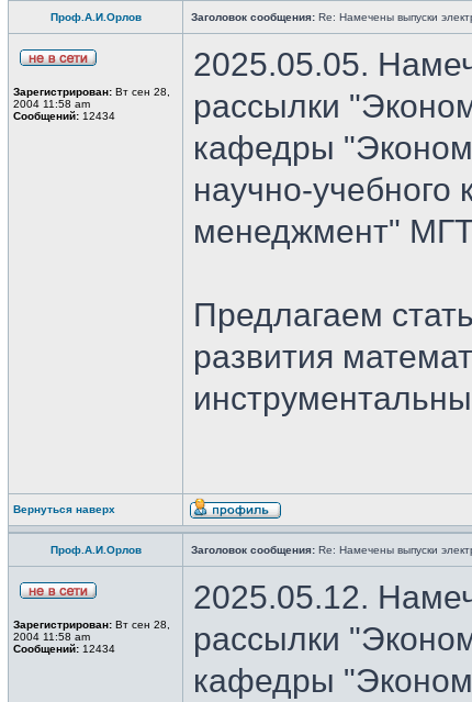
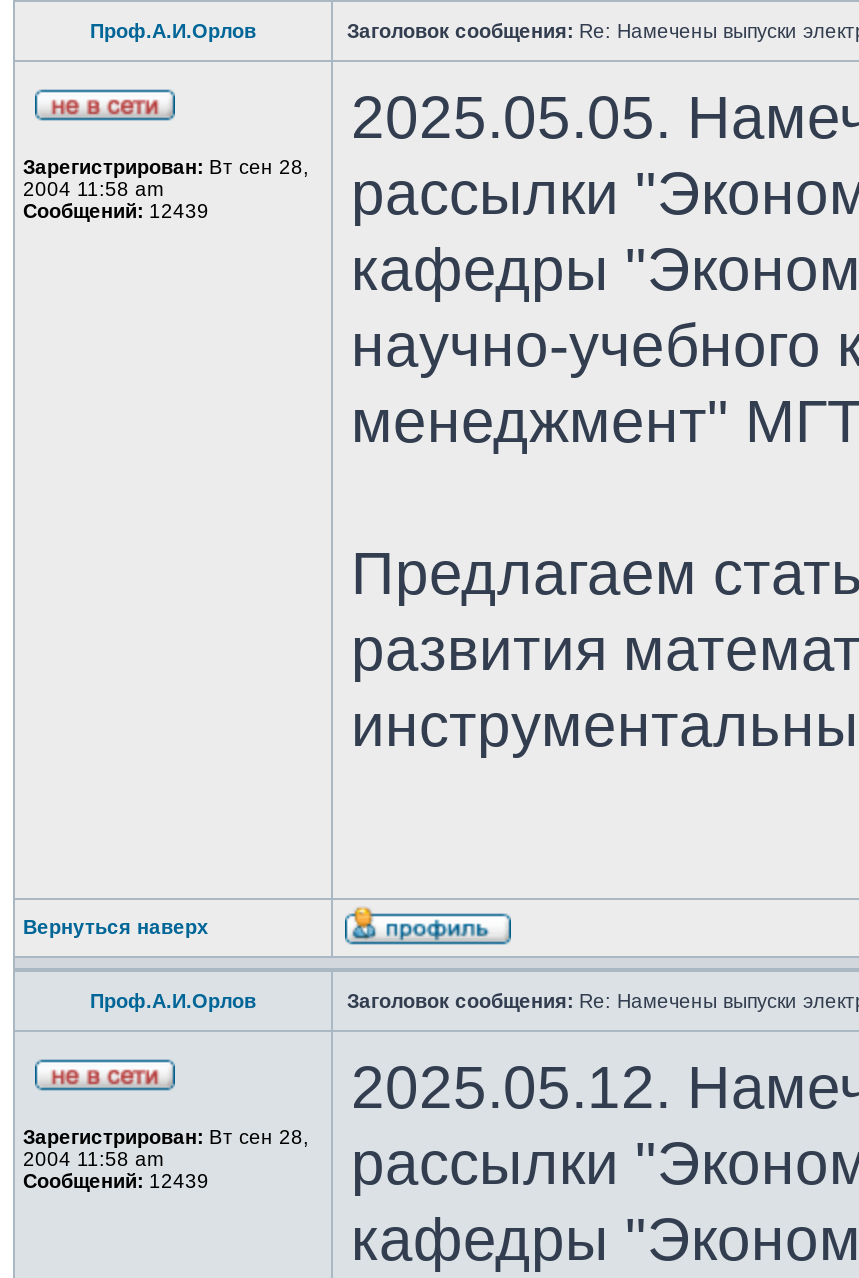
[13,110,115,122] Сообщений: 12434 -> [23,200,209,222] Сообщений: 12439
[13,643,115,655] Сообщений: 12434 -> [23,1170,209,1192] Сообщений: 12439

